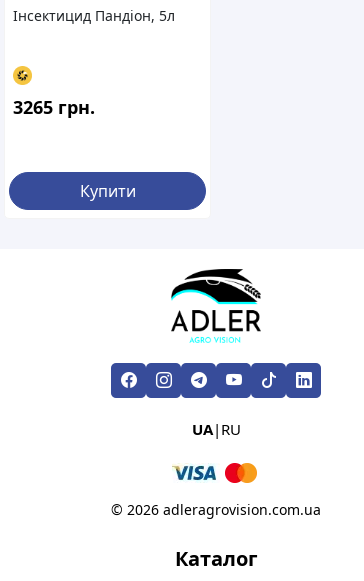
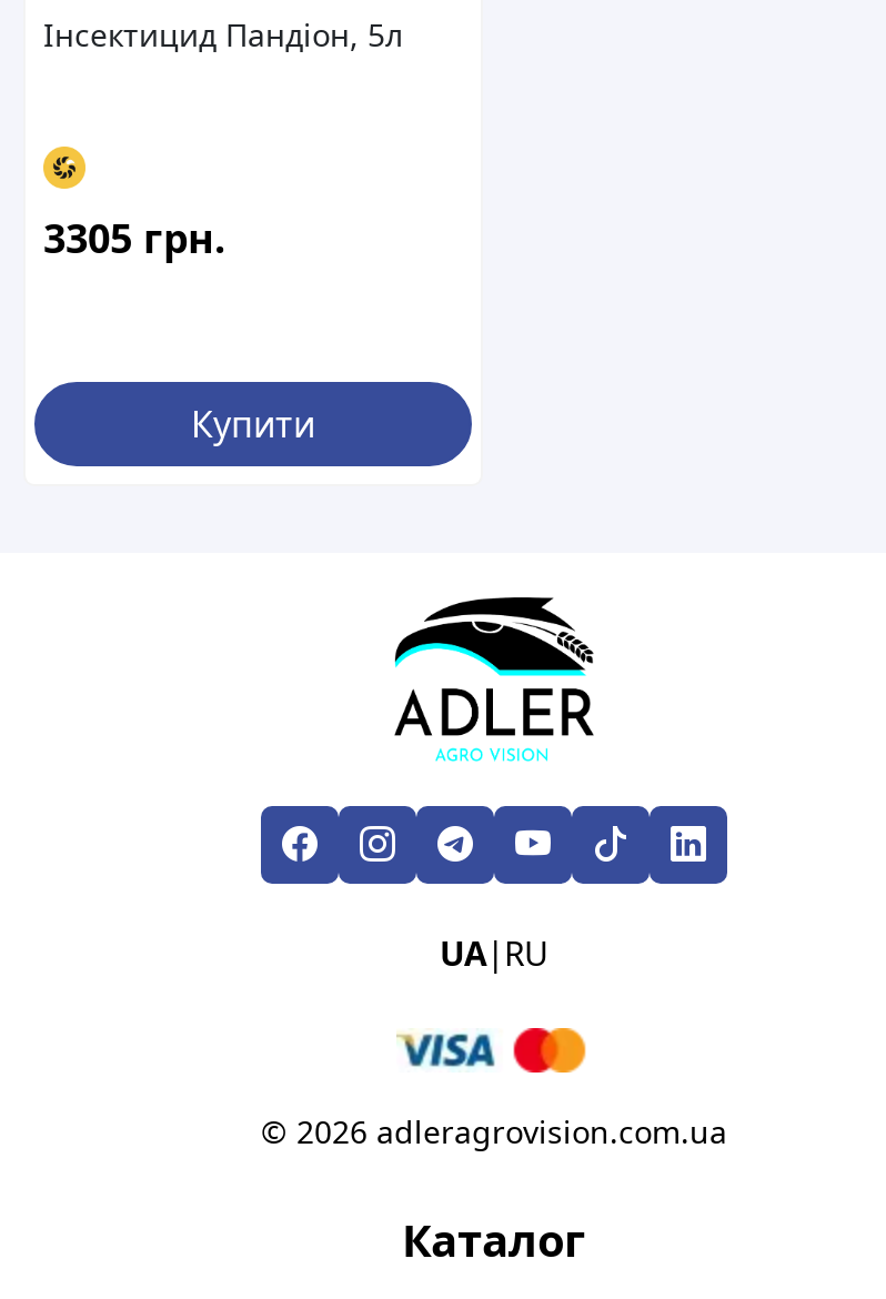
[13,95,95,119] 3265 грн. -> [43,210,225,263] 3305 грн.

